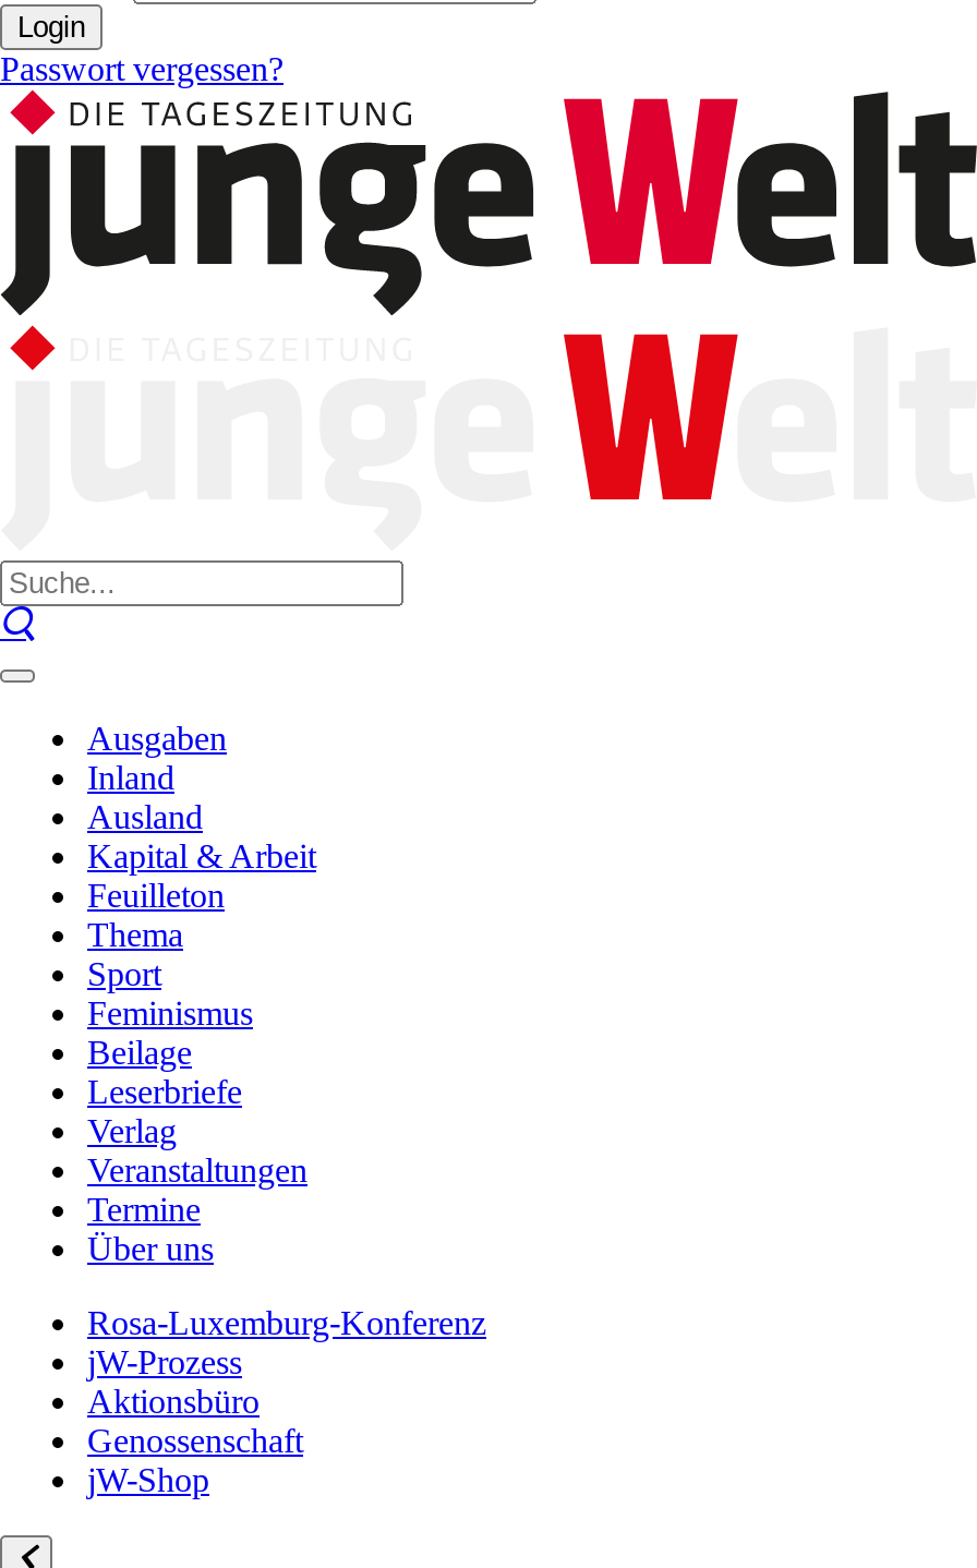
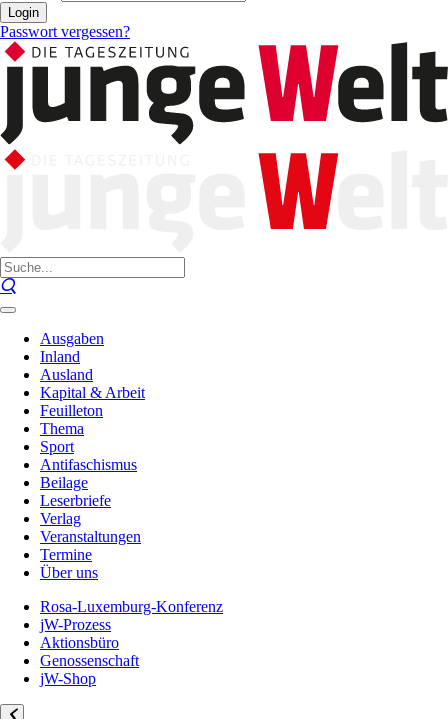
[87,994,253,1032] Feminismus -> [40,456,137,473] Antifaschismus

